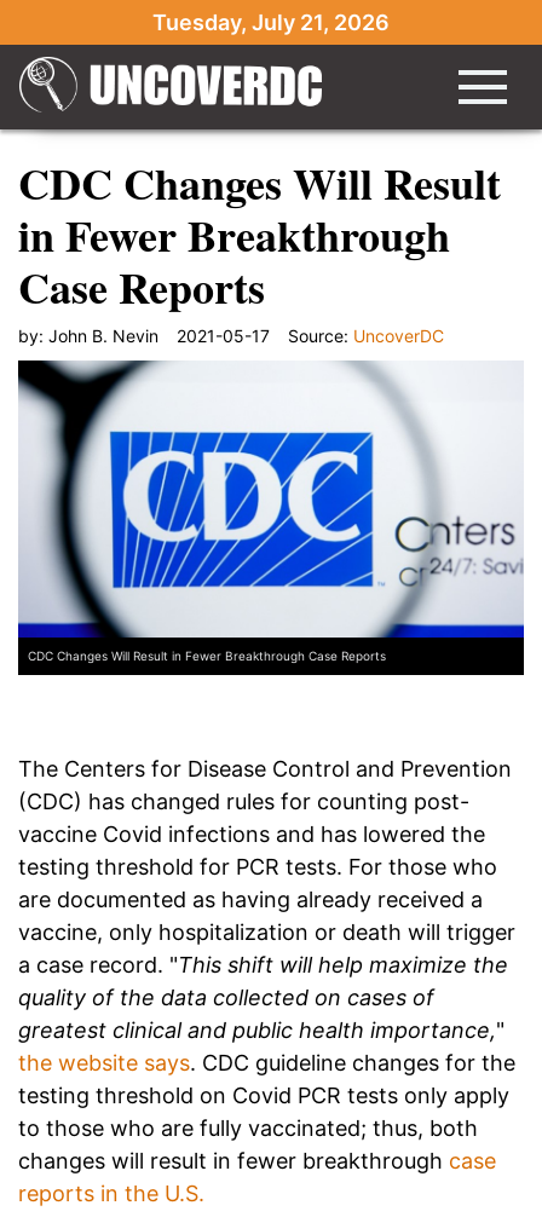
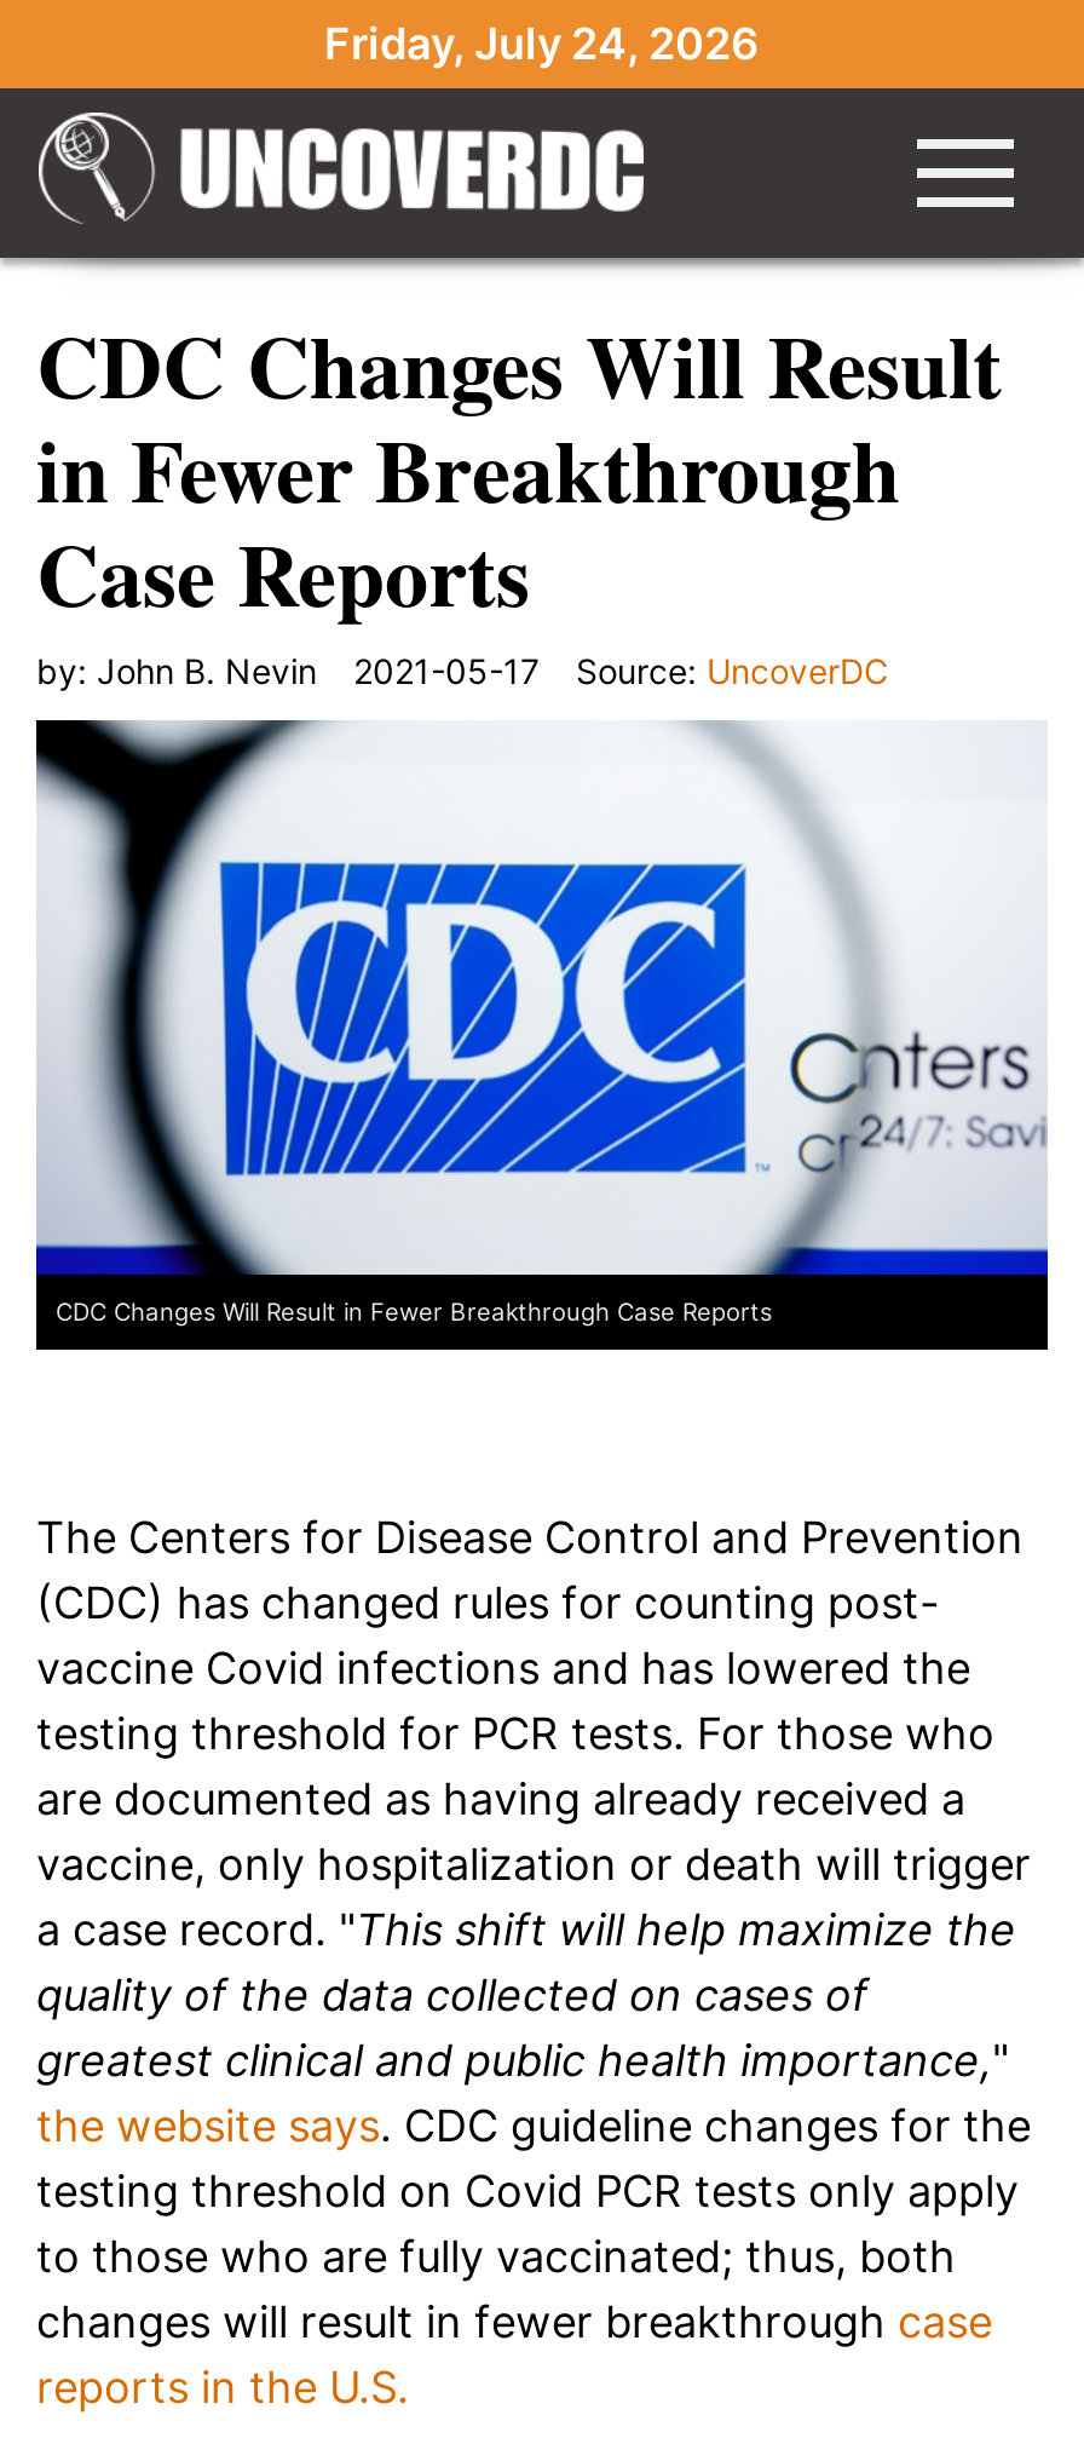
[152,10,390,35] Tuesday, July 21, 2026 -> [324,18,760,69] Friday, July 24, 2026

